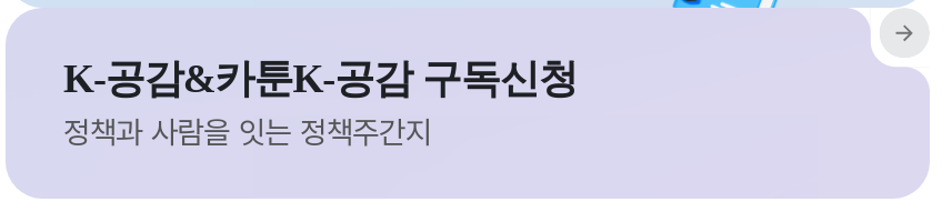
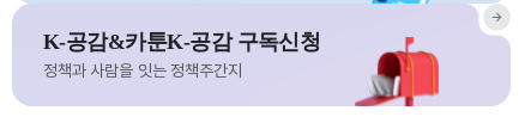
none -> [355,36,440,107] [image]

